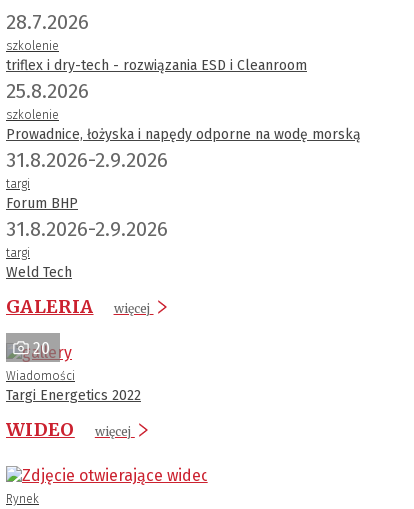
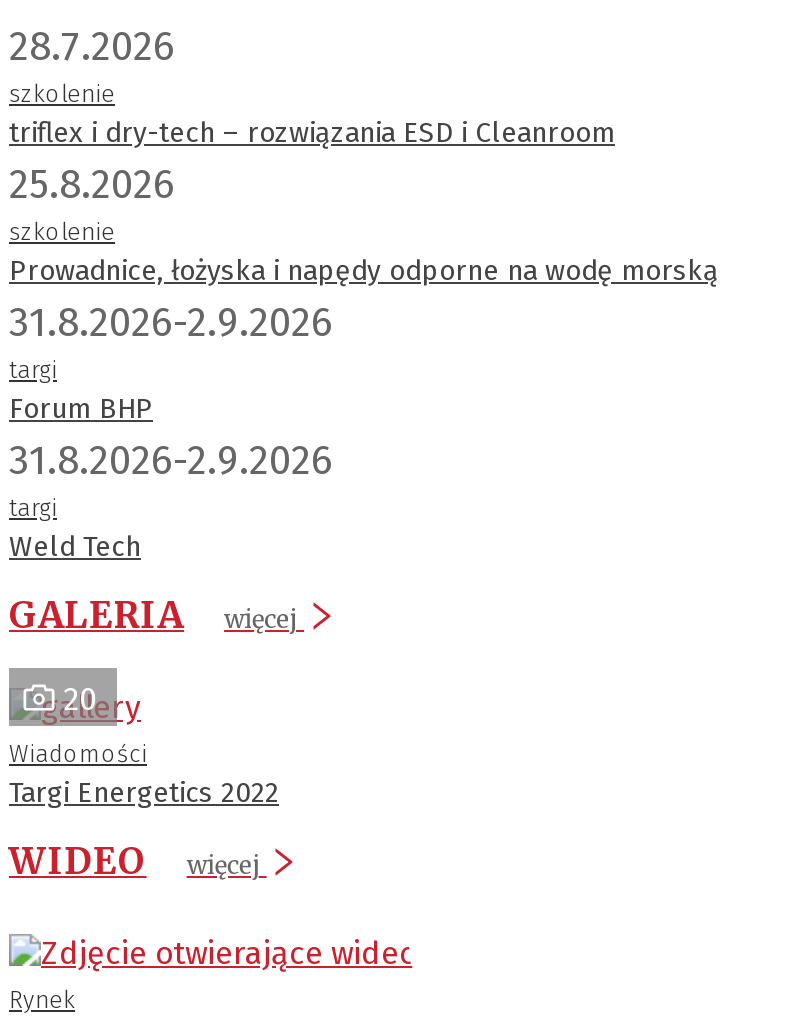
[6,57,307,74] triflex i dry-tech - rozwiązania ESD i Cleanroom -> [9,116,615,150] triflex i dry-tech – rozwiązania ESD i Cleanroom

